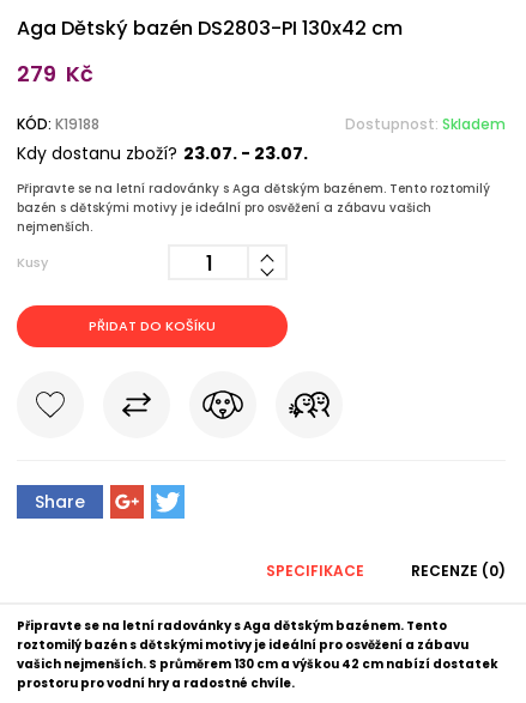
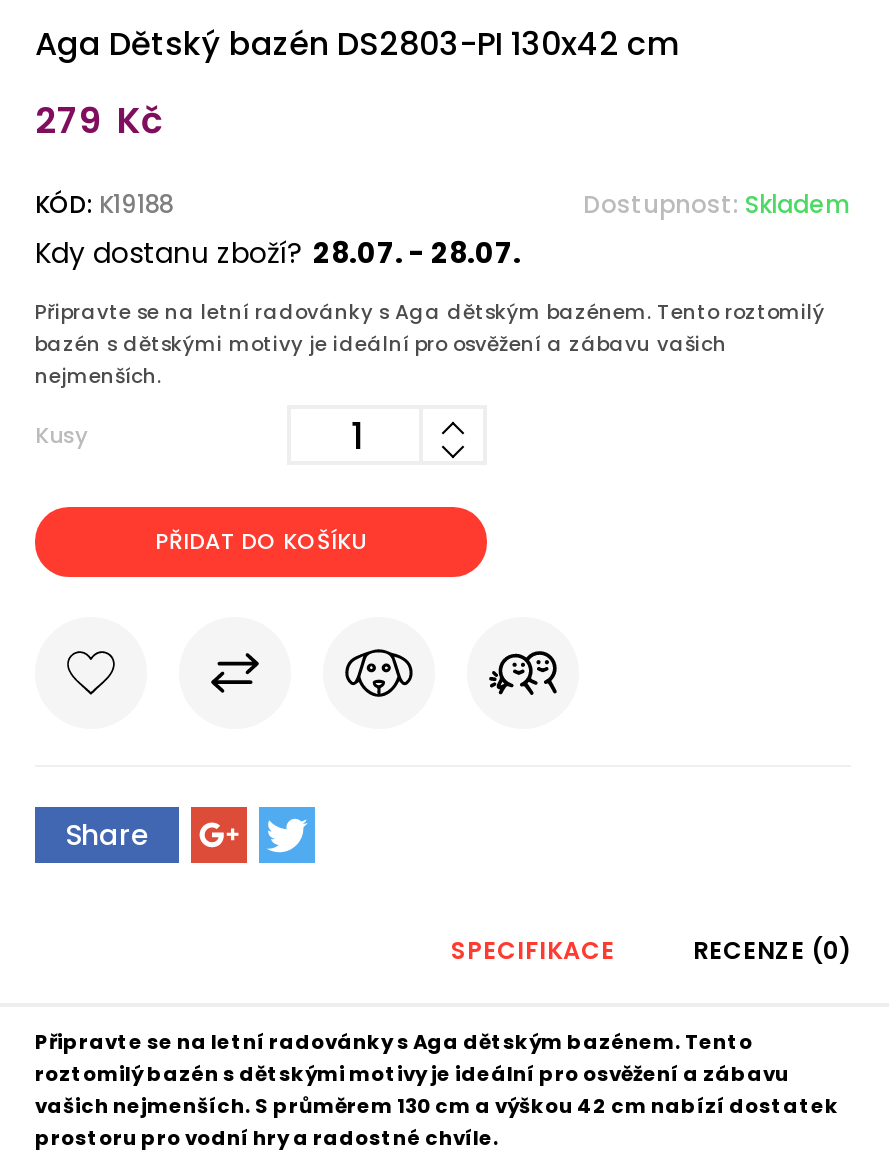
[17,141,308,165] Kdy dostanu zboží? 23.07. - 23.07. -> [35,233,521,273] Kdy dostanu zboží? 28.07. - 28.07.

